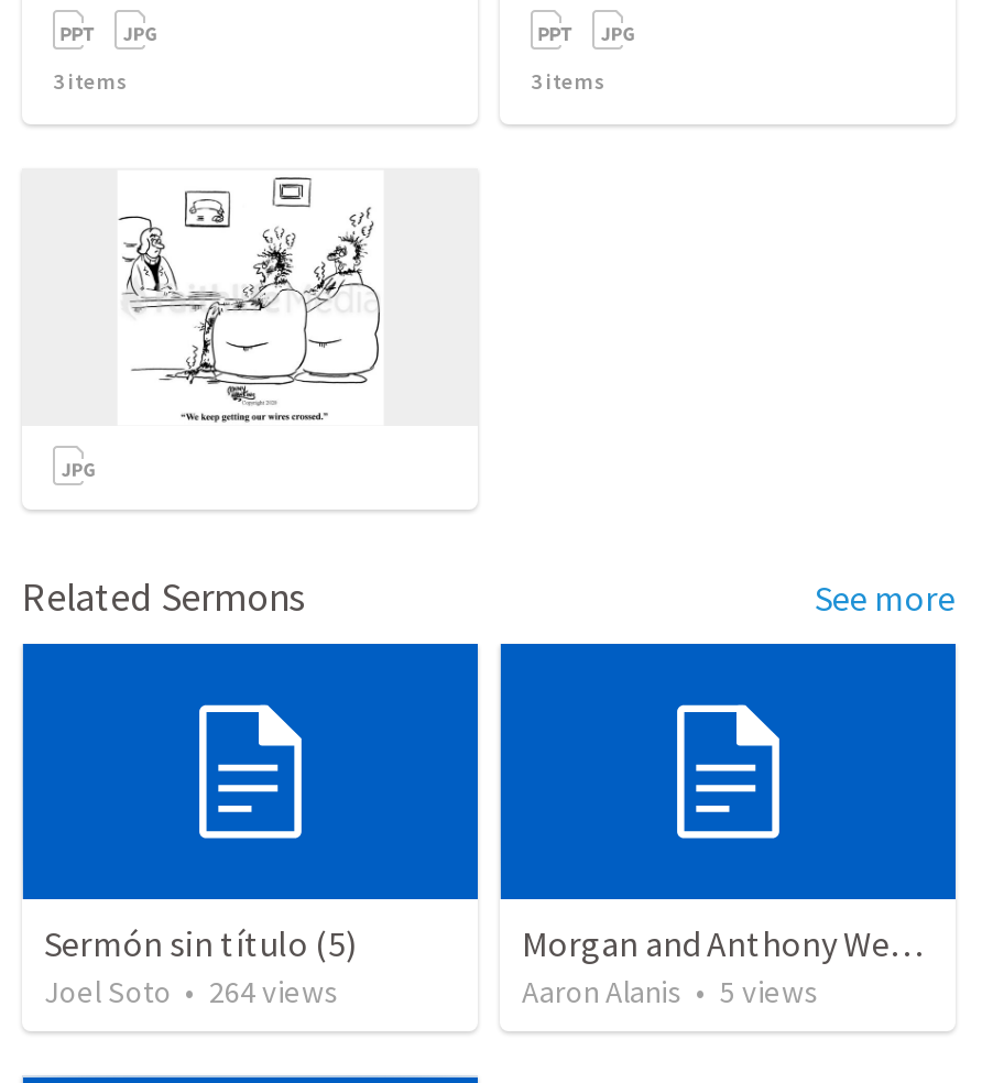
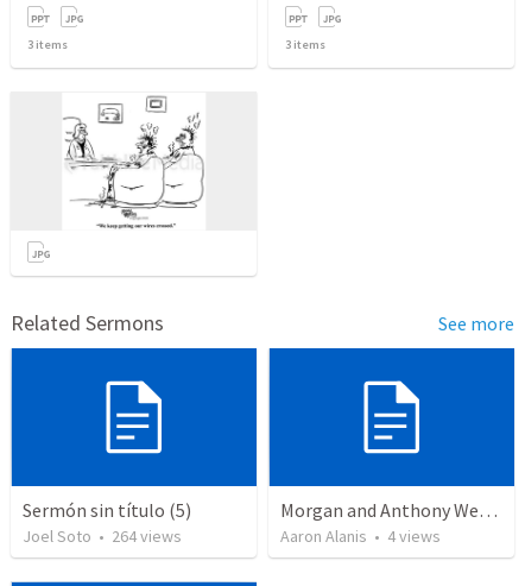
[522,972,819,1012] Aaron Alanis • 5 views -> [280,526,441,547] Aaron Alanis • 4 views

